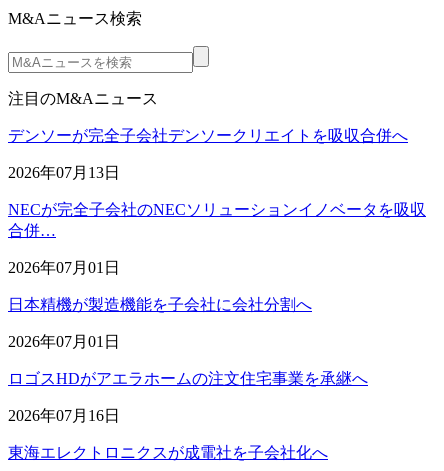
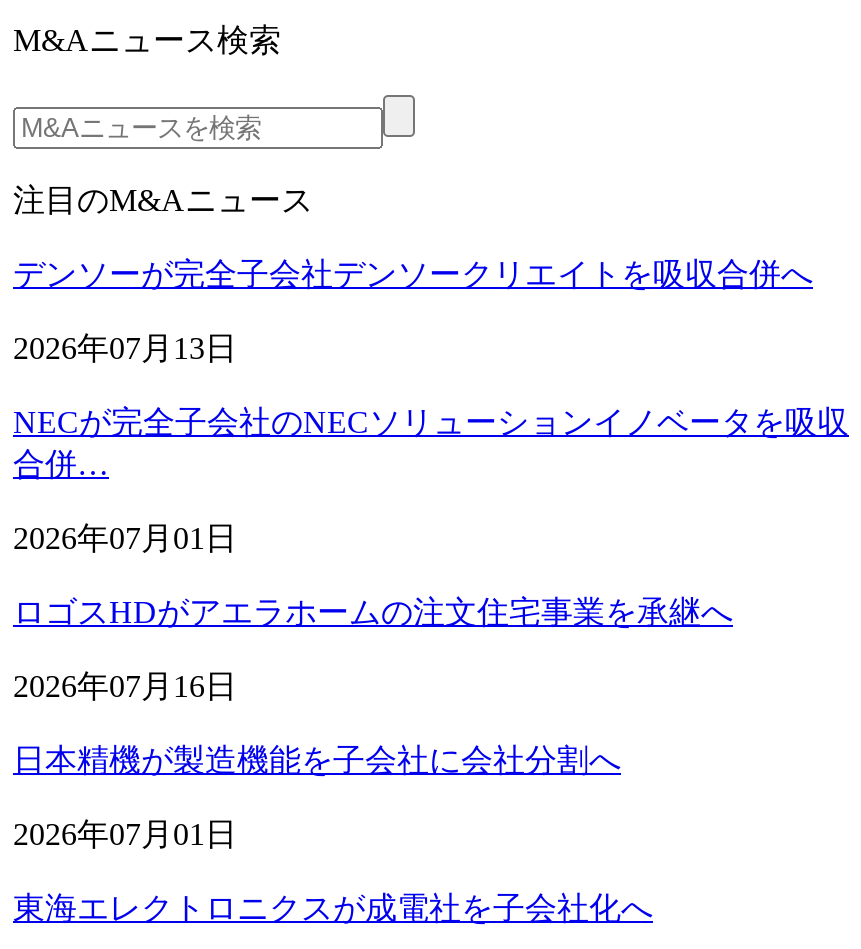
moved [8,296,312,350] -> [13,742,621,850]: 日本精機が製造機能を子会社に会社分割へ | 2026年07月01日
moved [8,370,368,424] -> [13,594,733,702]: ロゴスHDがアエラホームの注文住宅事業を承継へ | 2026年07月16日

